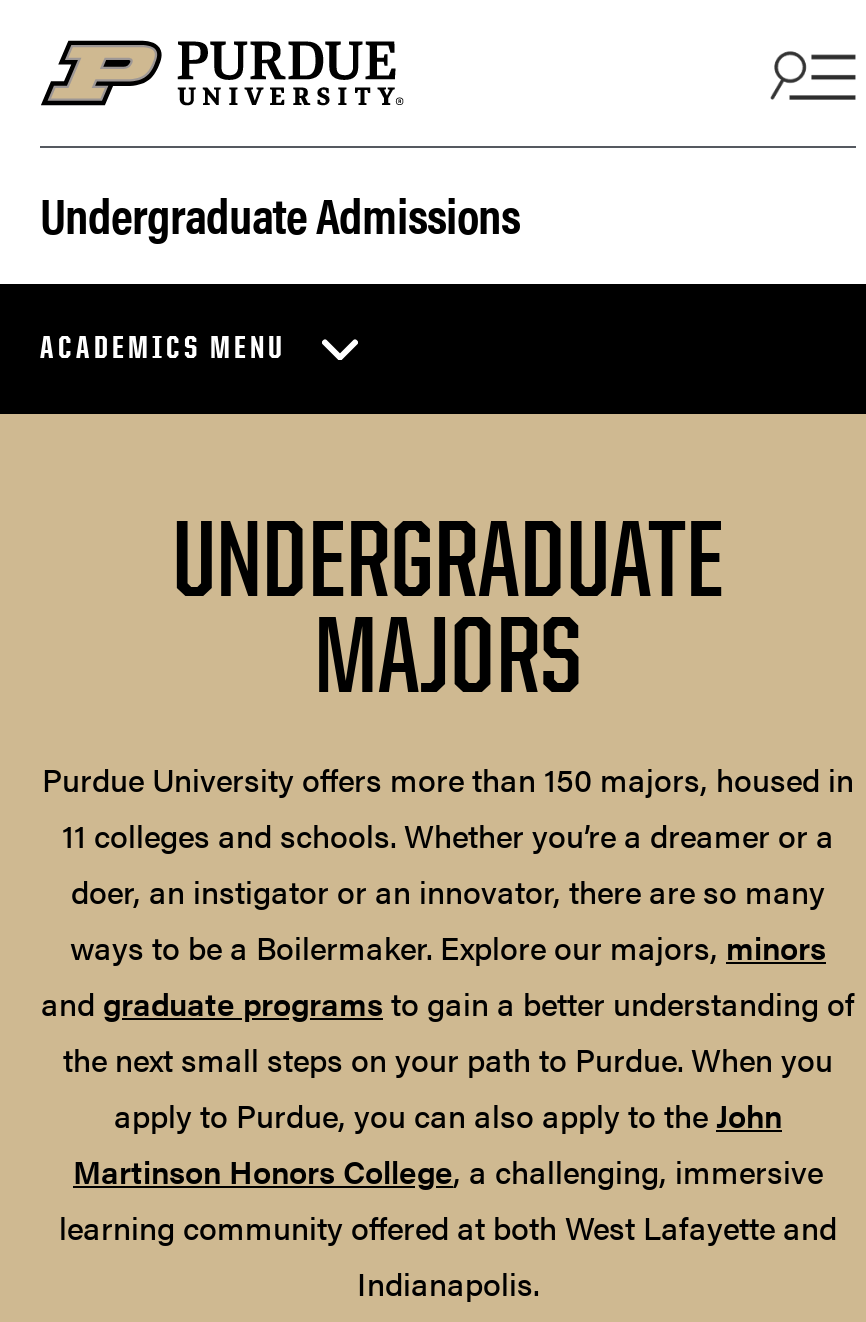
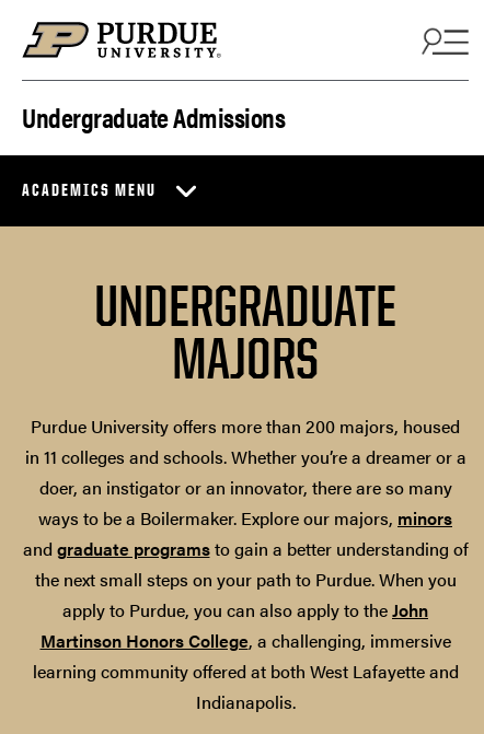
[42,756,854,858] Purdue University offers more than 150 majors, housed in | 11 colleges and schools. Whether you’re a dreamer or a -> [25,414,466,469] Purdue University offers more than 200 majors, housed | in 11 colleges and schools. Whether you’re a dreamer or a

